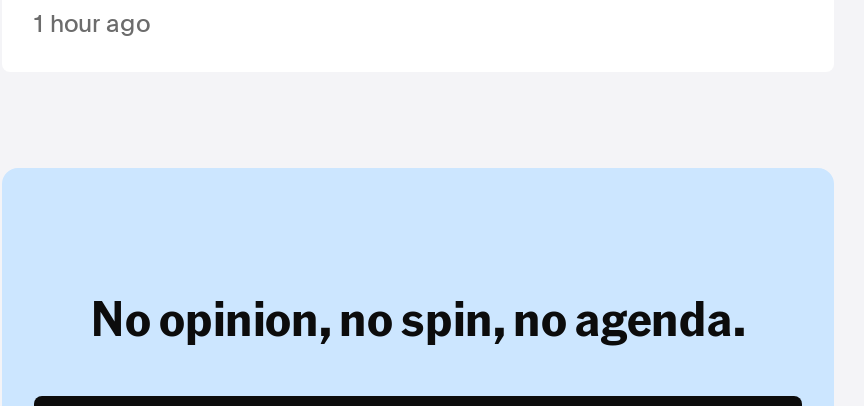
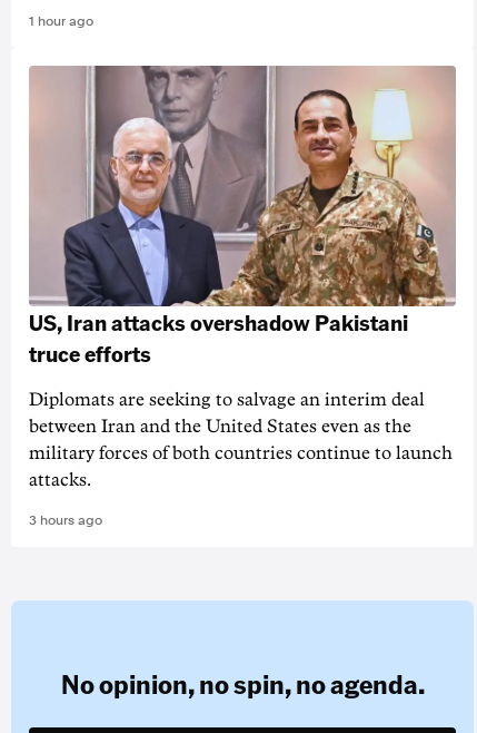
none -> [28,65,457,528] [image] | US, Iran attacks overshadow Pakistani | truce efforts | Diplomats are seeking to salvage an interim deal | between Iran and the United States even as the | military forces of both countries continue to launch | attacks. | 3 hours ago

